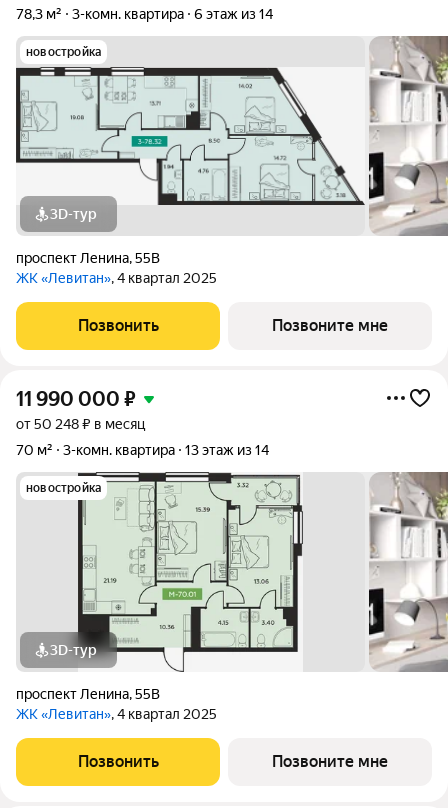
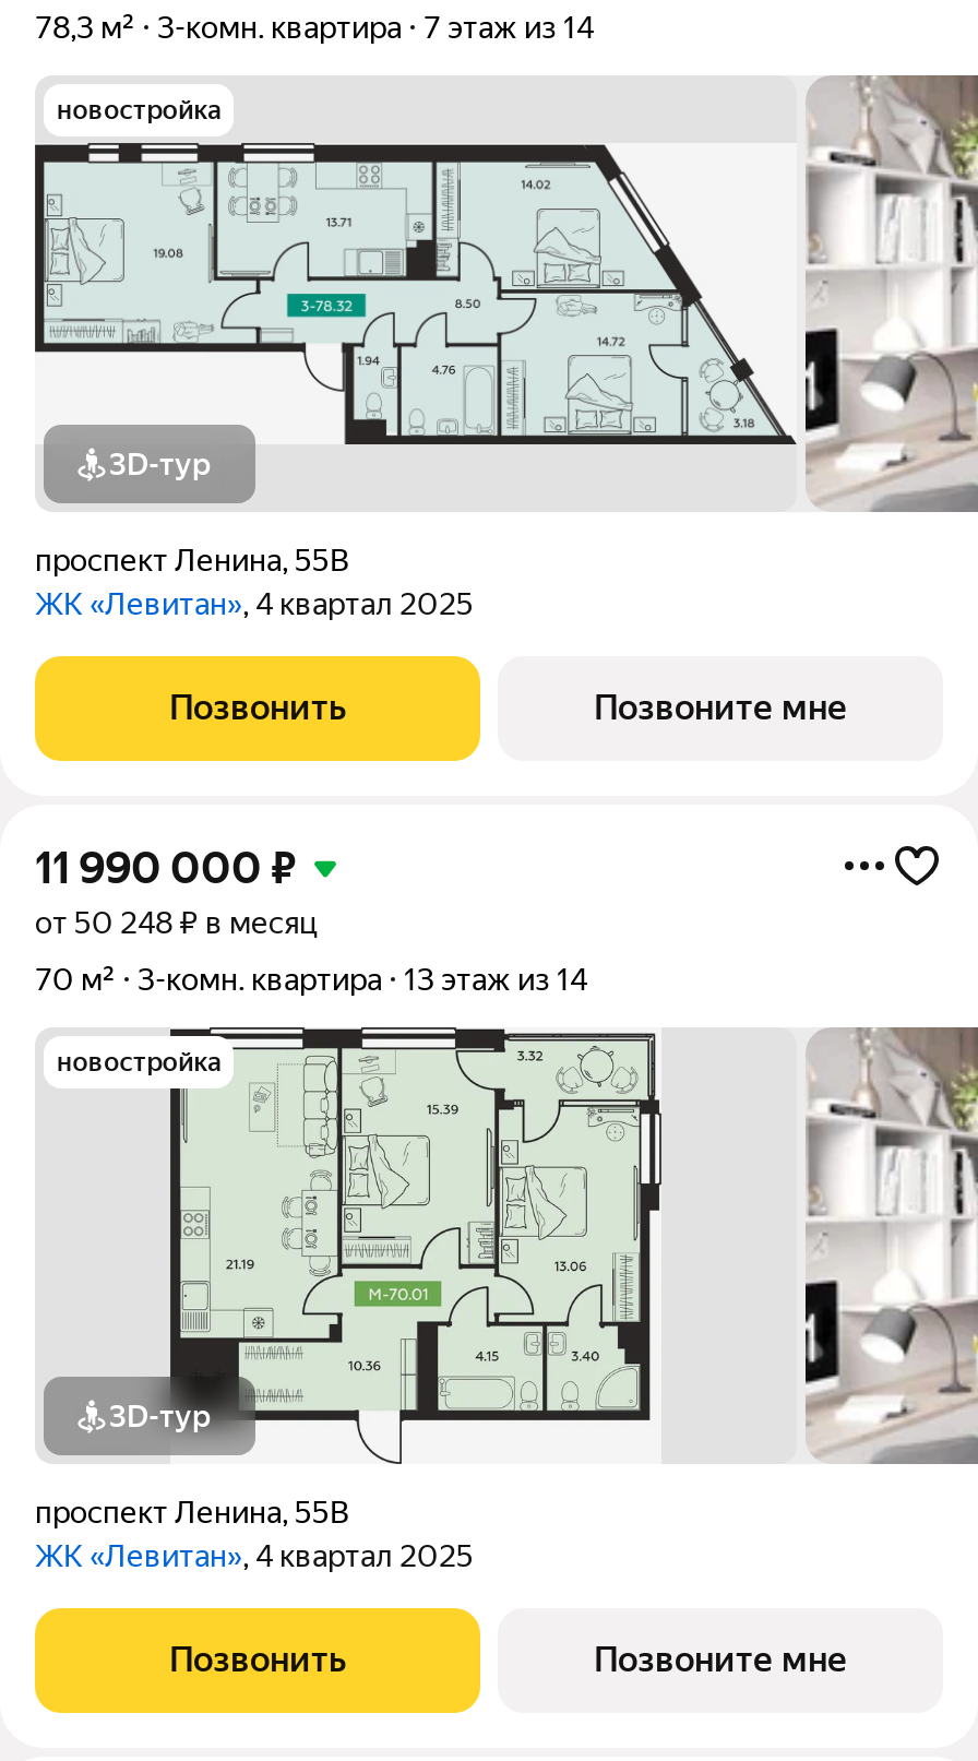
[194,6,273,22] 6 этаж из 14 -> [424,10,594,45] 7 этаж из 14

